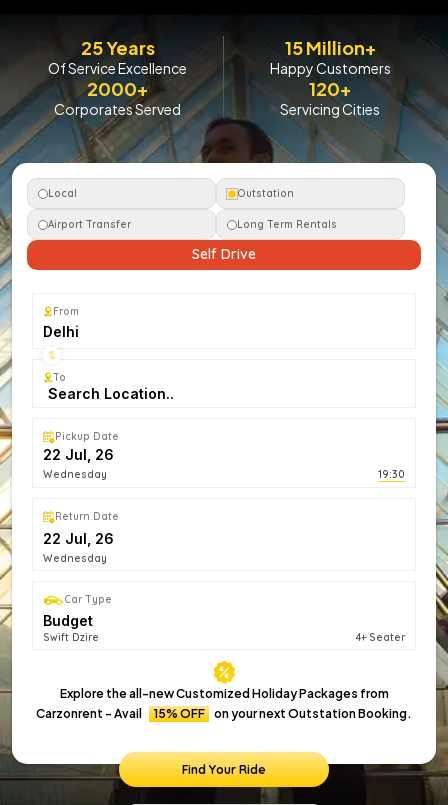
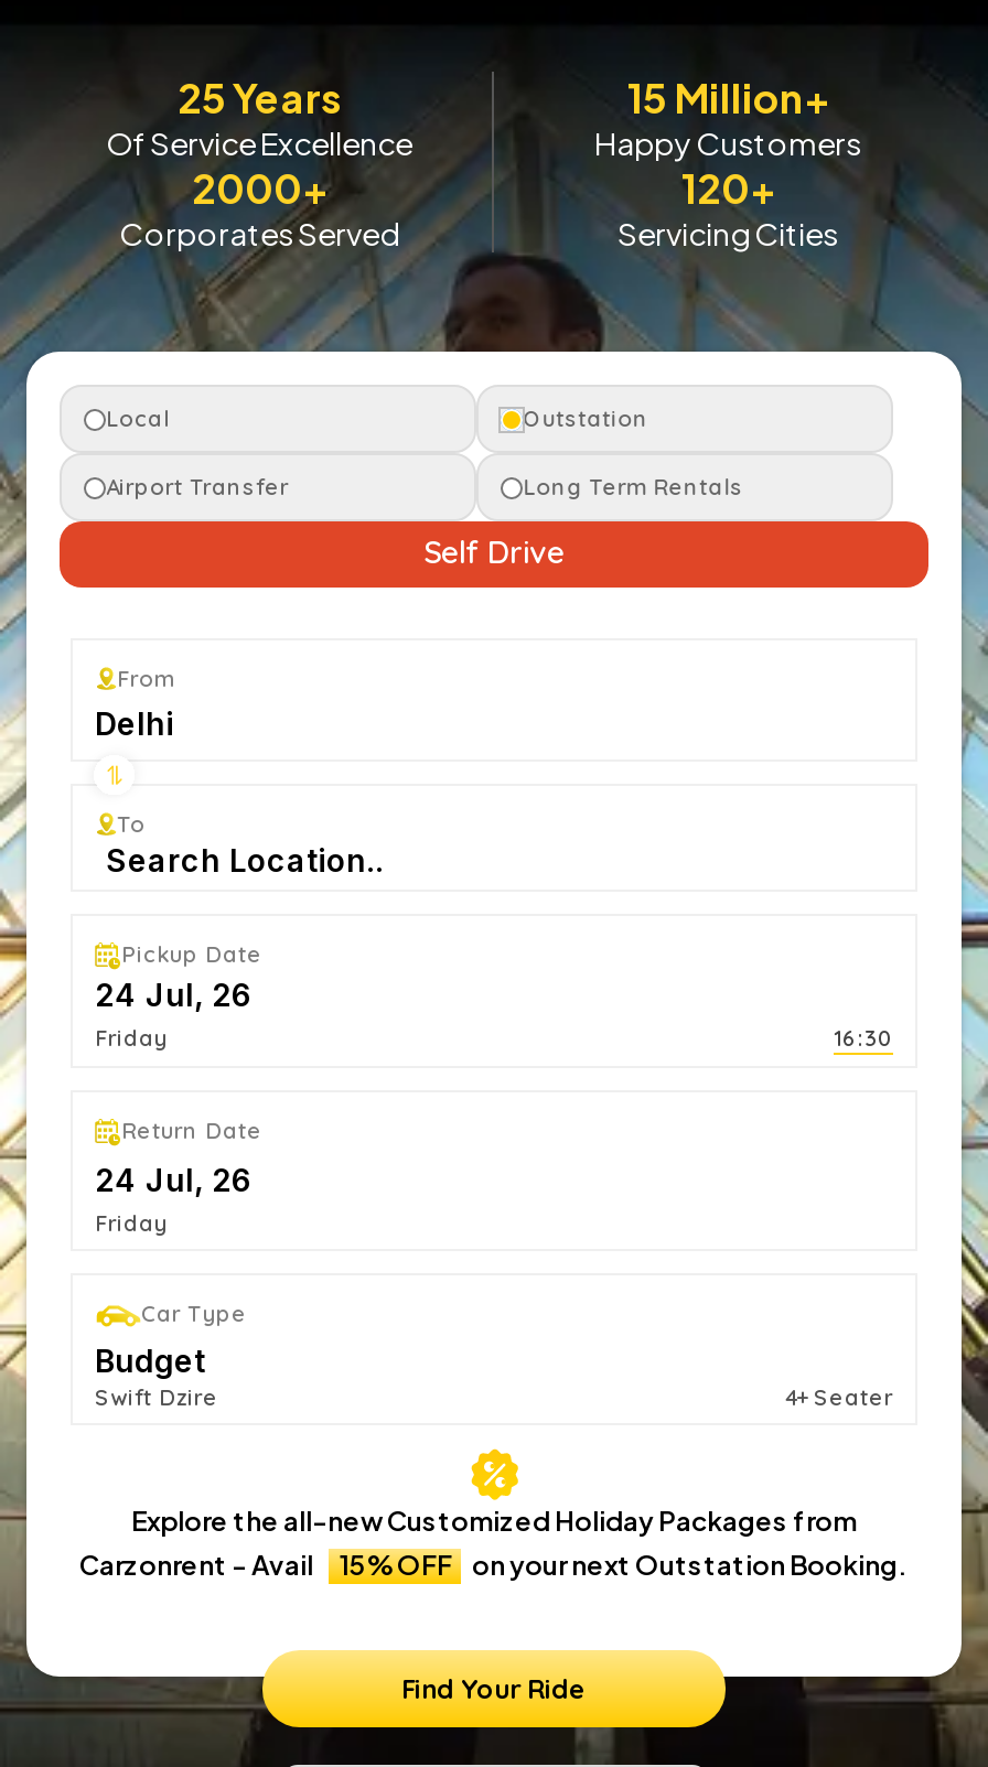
[43,468,405,481] Wednesday | 19:30 -> [95,1024,893,1054] Friday | 16:30
[43,552,107,565] Wednesday -> [95,1210,168,1239] Friday

